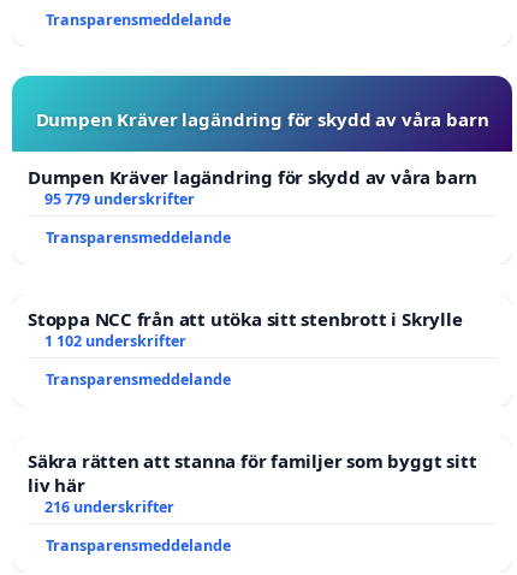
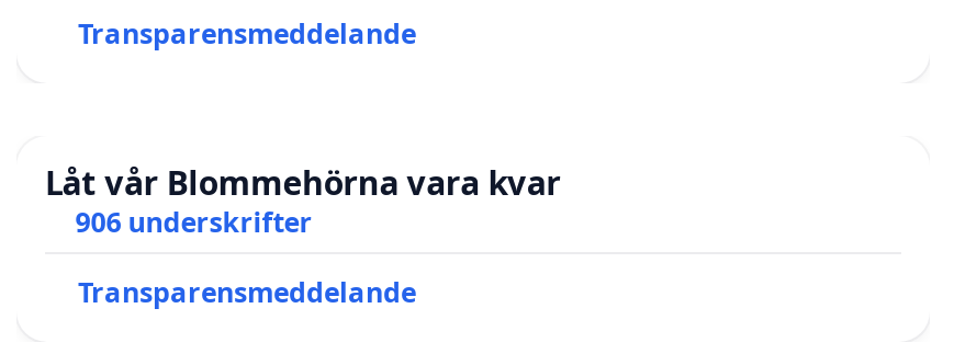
[28,107,489,517] Dumpen Kräver lagändring för skydd av våra barn | Dumpen Kräver lagändring för skydd av våra barn | 95 779 underskrifter | Transparensmeddelande | Stoppa NCC från att utöka sitt stenbrott i Skrylle | 1 102 underskrifter | Transparensmeddelande | Säkra rätten att stanna för familjer som byggt sitt | liv här | 216 underskrifter -> [45,159,561,240] Låt vår Blommehörna vara kvar | 906 underskrifter

